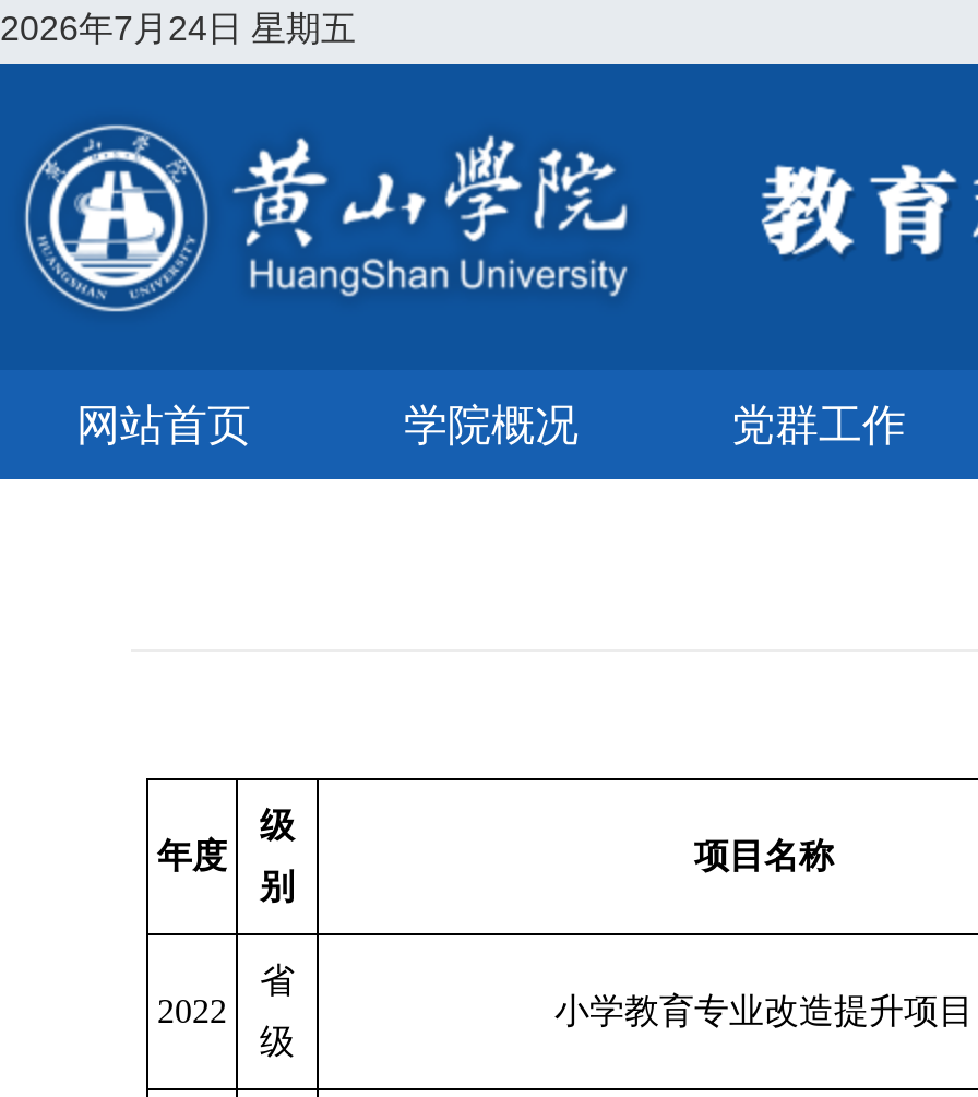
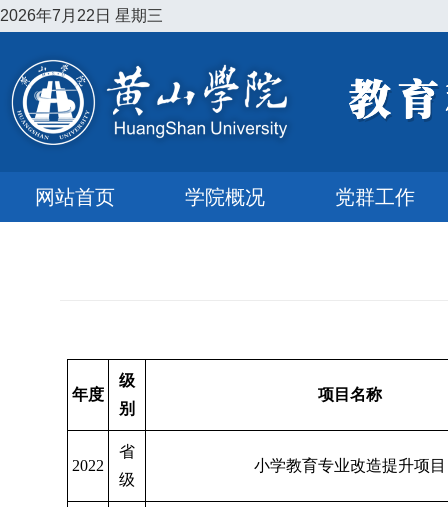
[0,10,356,47] 2026年7月24日 星期五 -> [0,7,163,24] 2026年7月22日 星期三

